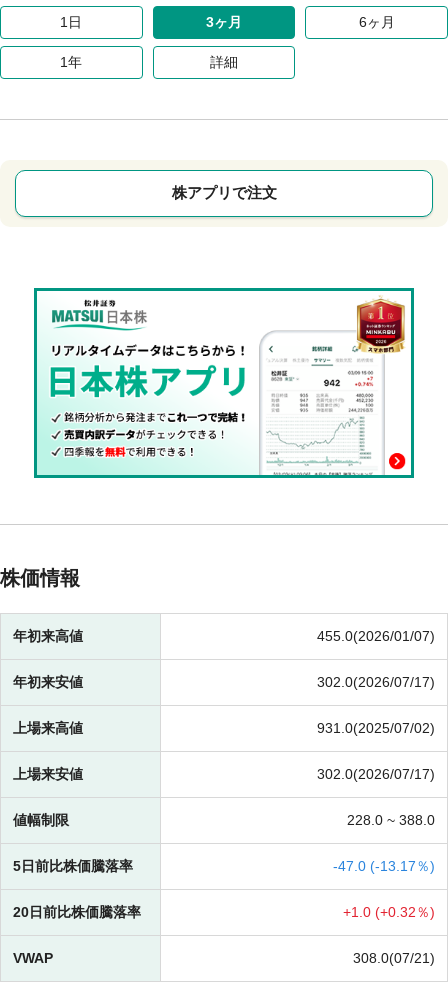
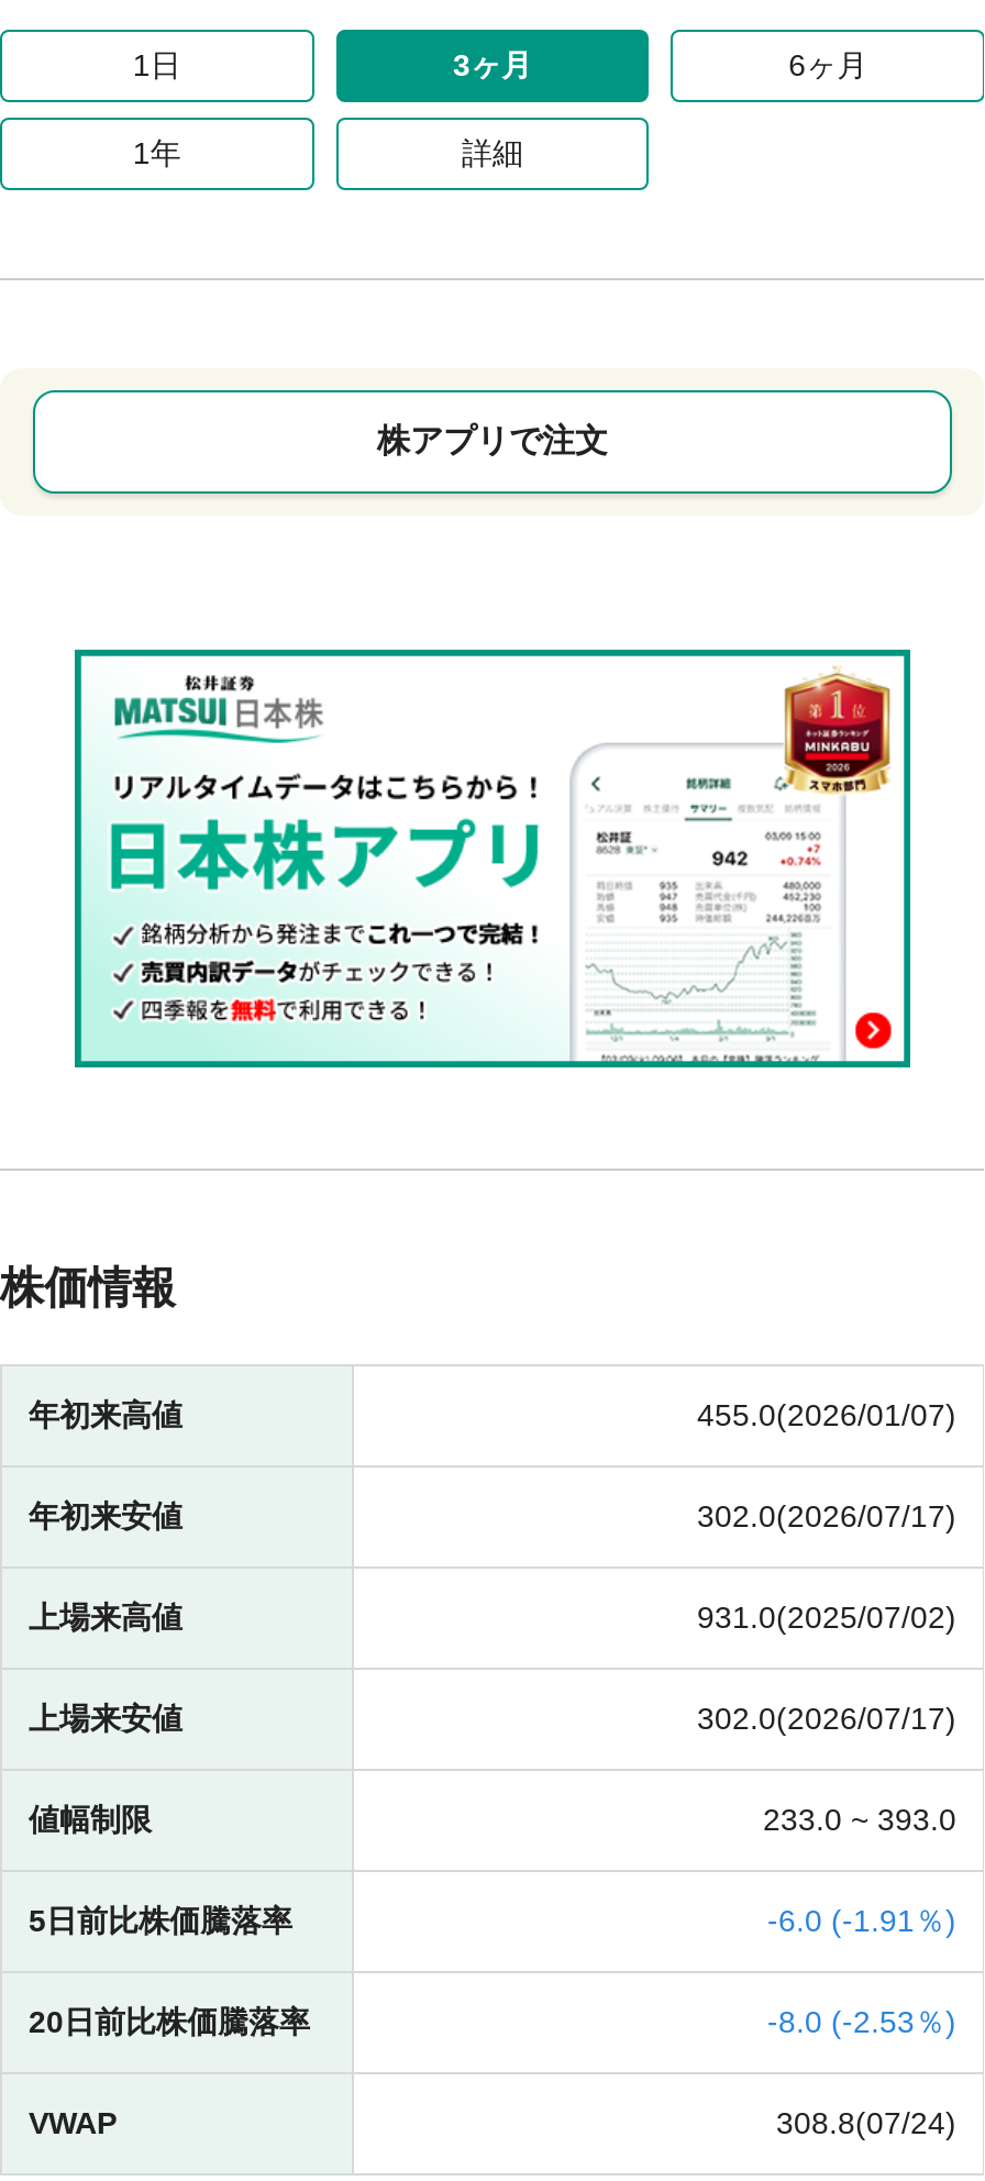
[347,812,435,828] 228.0 ~ 388.0 -> [763,1803,956,1838] 233.0 ~ 393.0
[333,858,435,874] -47.0 (-13.17％) -> [767,1904,956,1939] -6.0 (-1.91％)
[343,904,435,920] +1.0 (+0.32％) -> [767,2005,956,2040] -8.0 (-2.53％)
[353,950,435,966] 308.0(07/21) -> [776,2106,956,2141] 308.8(07/24)

